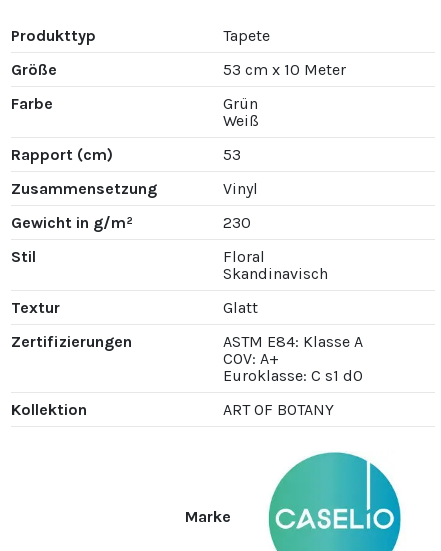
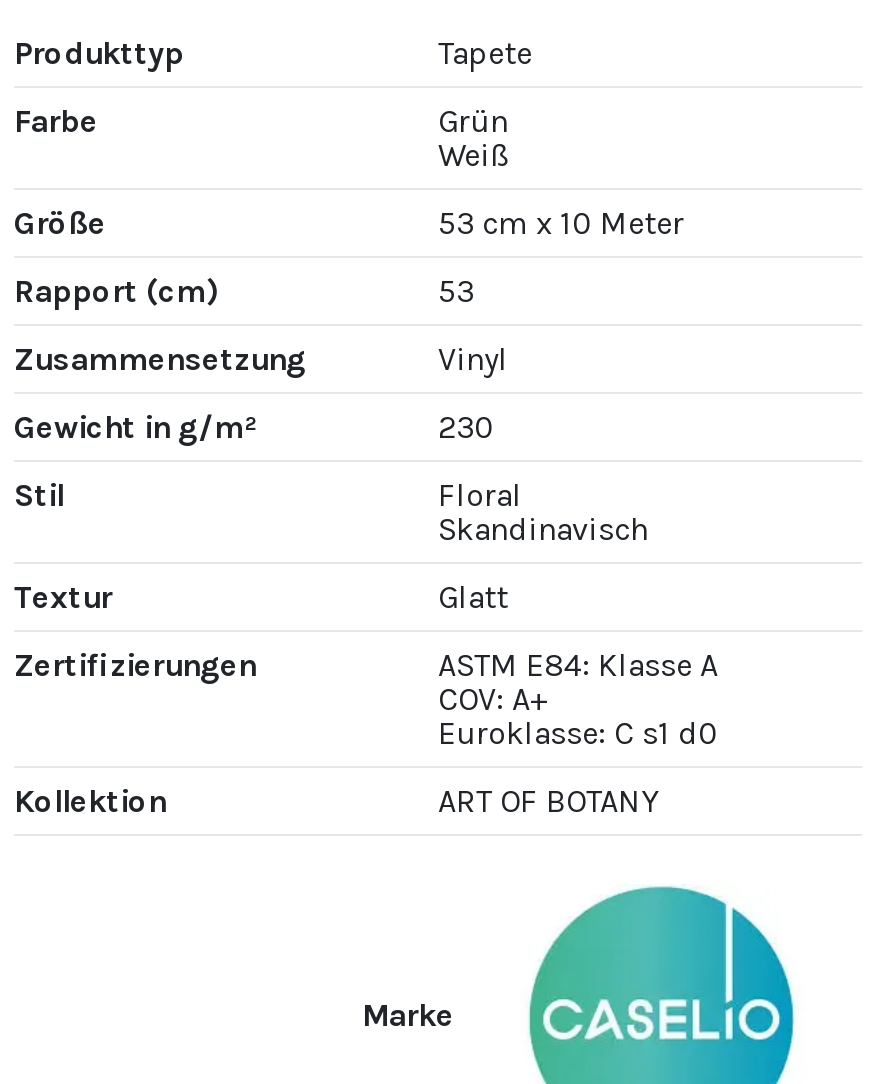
moved [11,60,346,79] -> [14,205,684,243]: Größe | 53 cm x 10 Meter
moved [11,94,259,130] -> [14,103,510,175]: Farbe | Grün | Weiß

